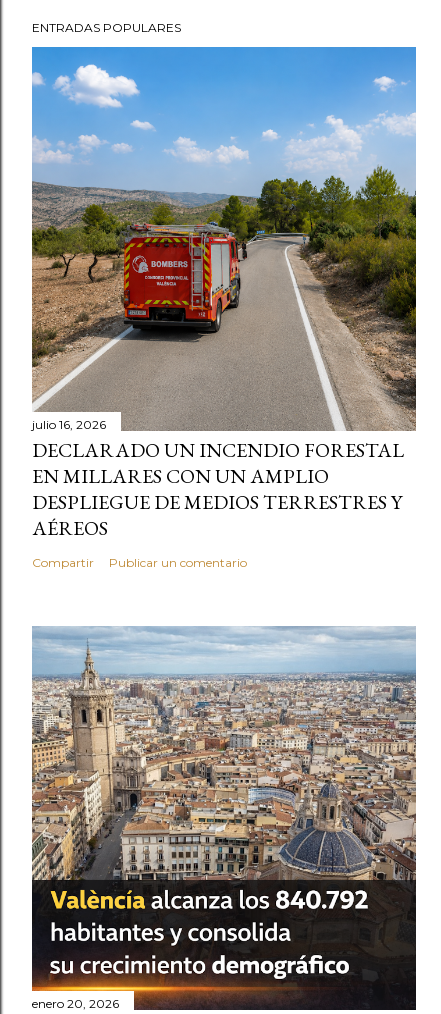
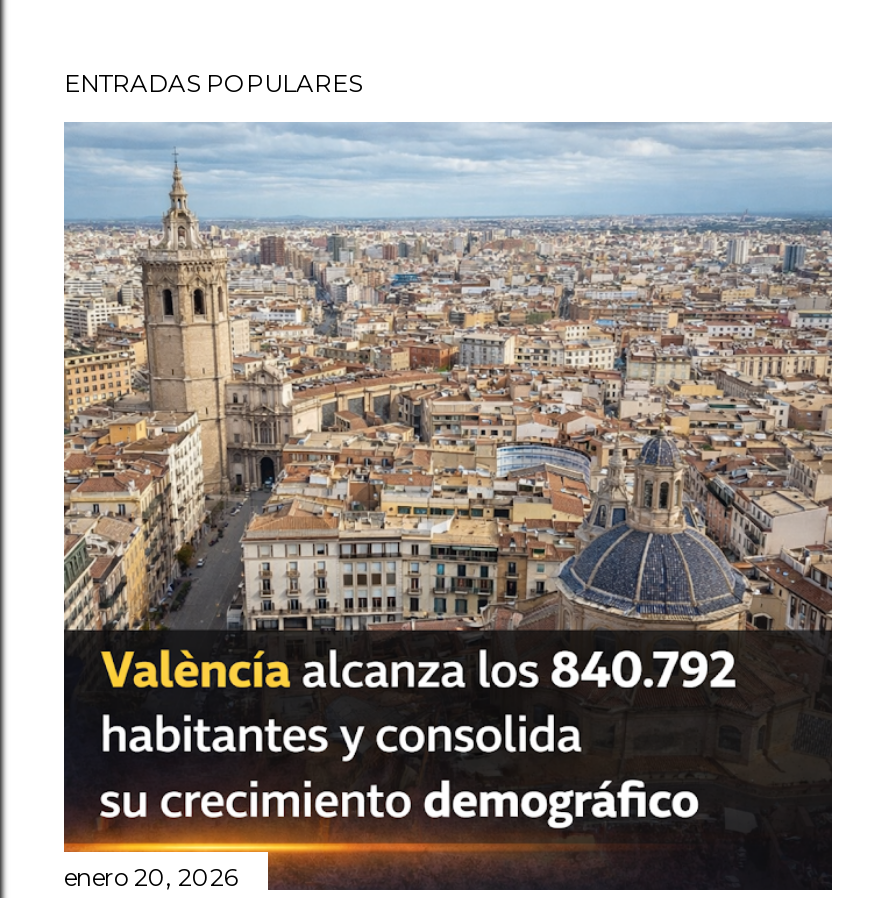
[31,47,417,570] [image] | julio 16, 2026 | DECLARADO UN INCENDIO FORESTAL | EN MILLARES CON UN AMPLIO | DESPLIEGUE DE MEDIOS TERRESTRES Y | AÉREOS | Compartir | Publicar un comentario -> none

